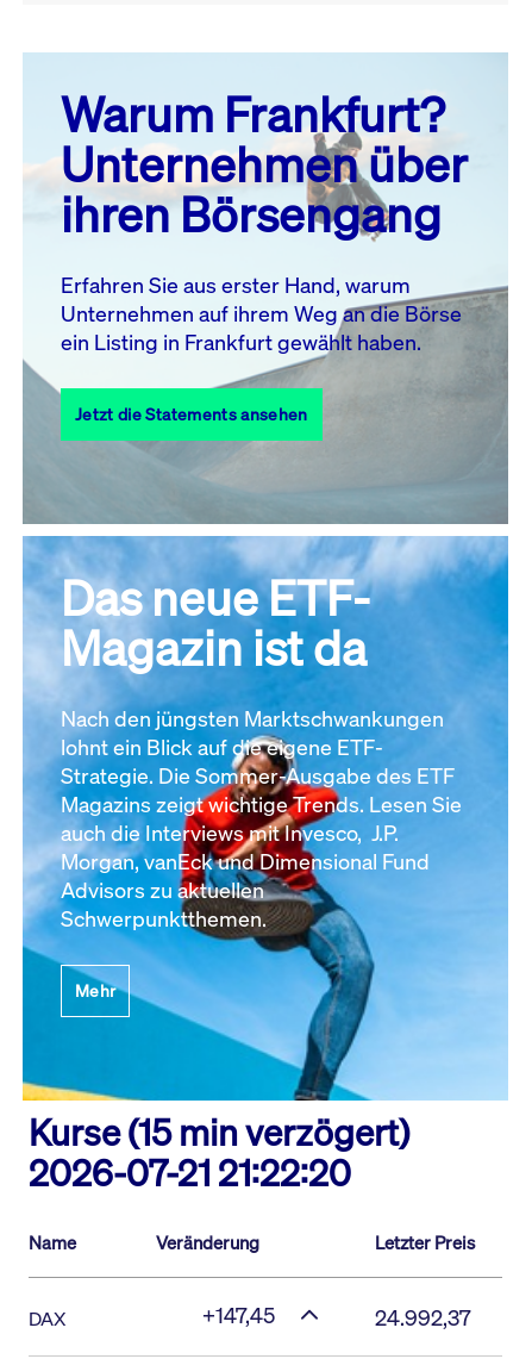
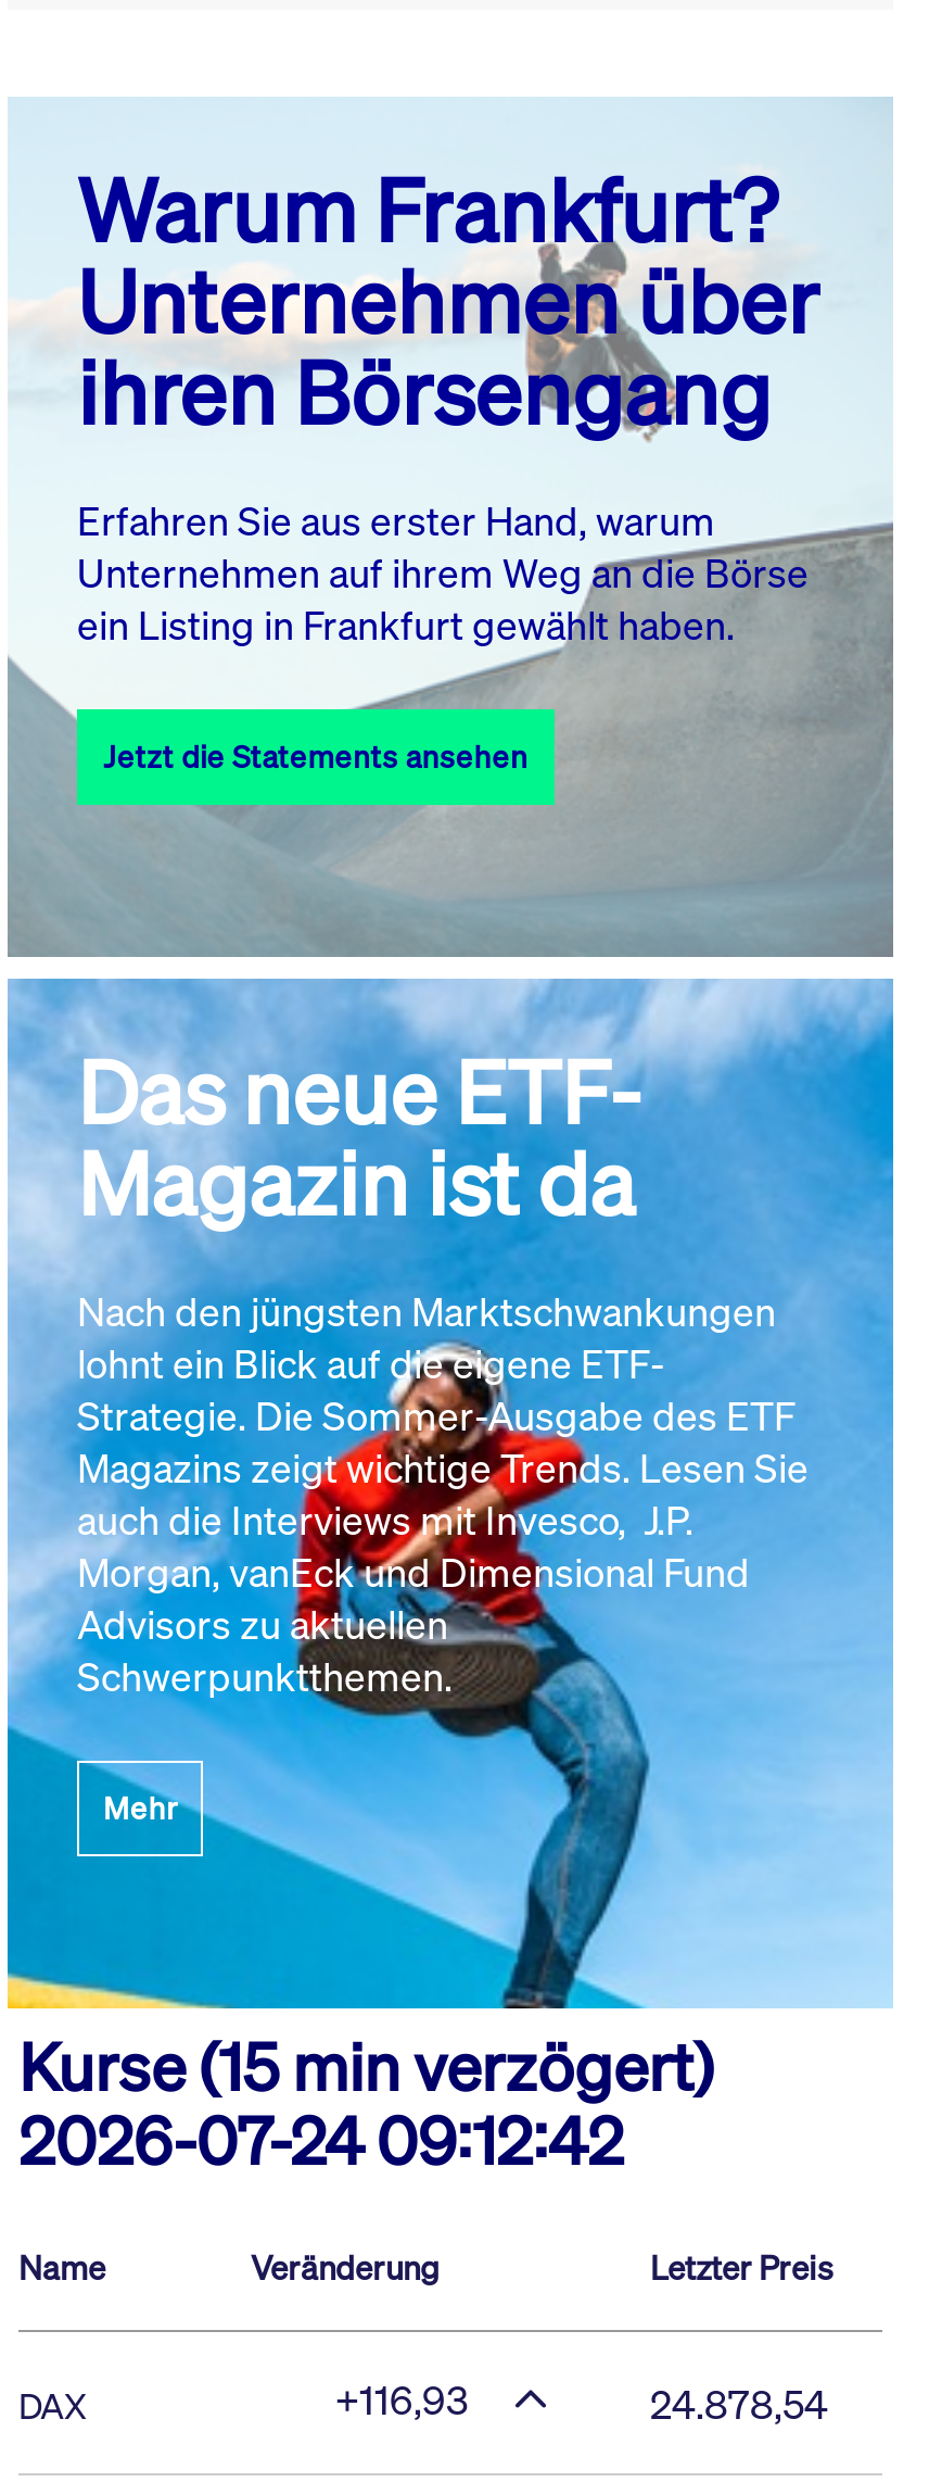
[29,1149,351,1197] 2026-07-21 21:22:20 -> [18,2097,624,2184] 2026-07-24 09:12:42
[202,1301,275,1329] +147,45 -> [335,2373,468,2426] +116,93
[375,1303,471,1332] 24.992,37 -> [650,2378,828,2430] 24.878,54

